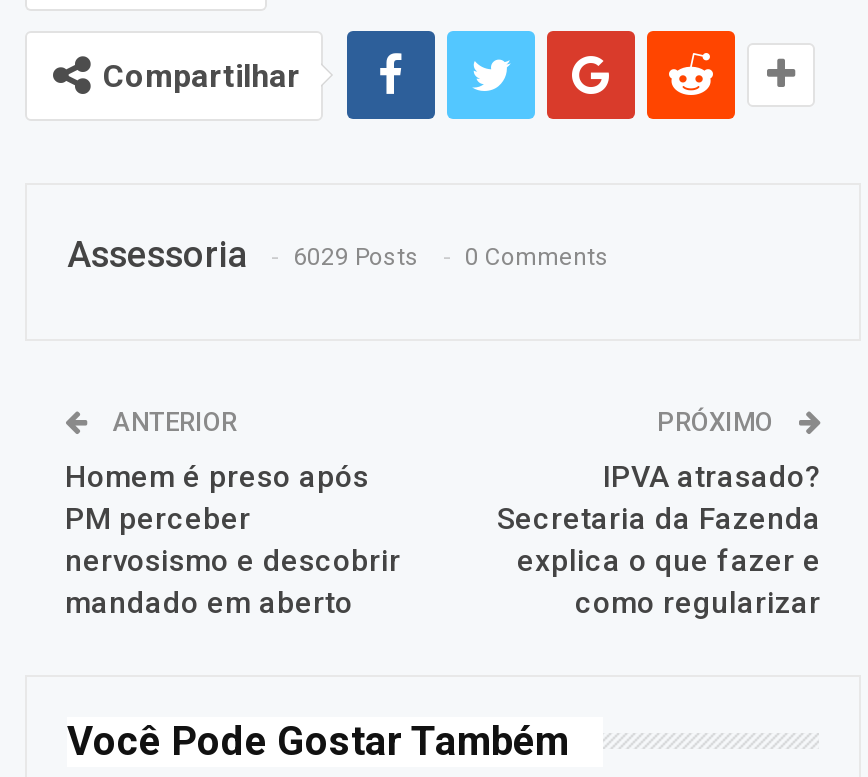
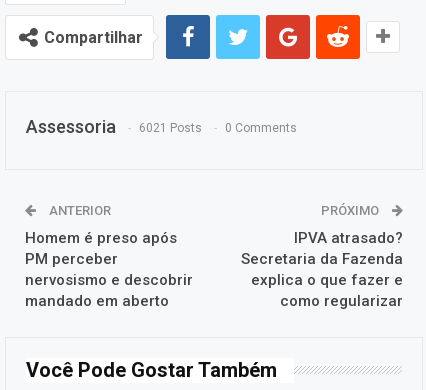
[67,233,609,275] Assessoria 6029 Posts 0 Comments -> [26,116,297,137] Assessoria 6021 Posts 0 Comments

